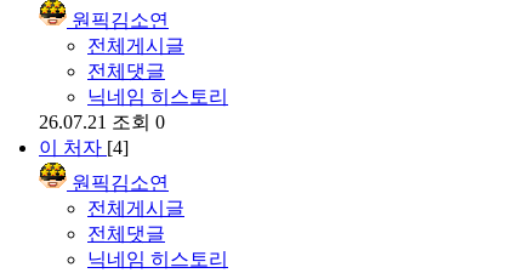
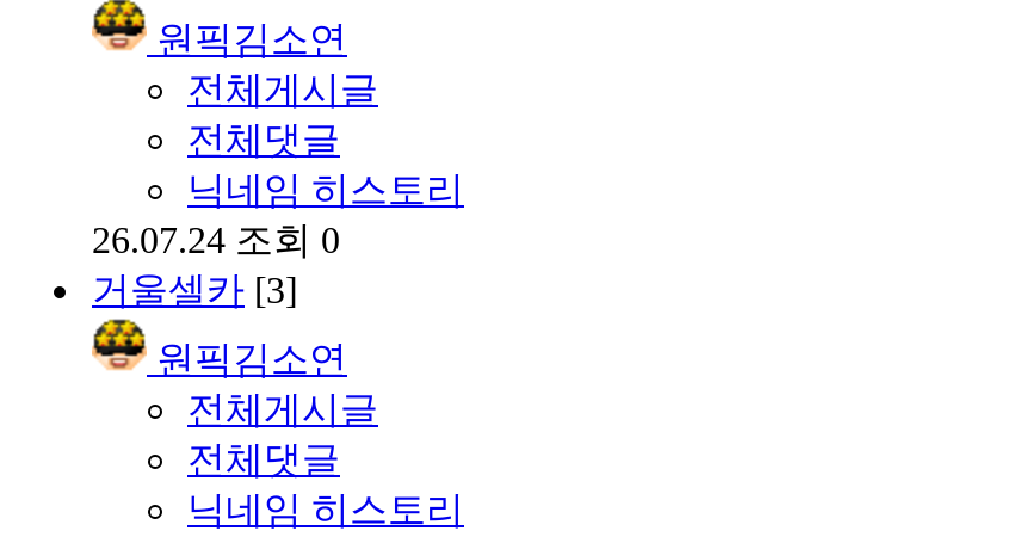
[39,112,165,158] 26.07.21 조회 0 | 이 처자 [4] -> [92,221,340,311] 26.07.24 조회 0 | 거울셀카 [3]

